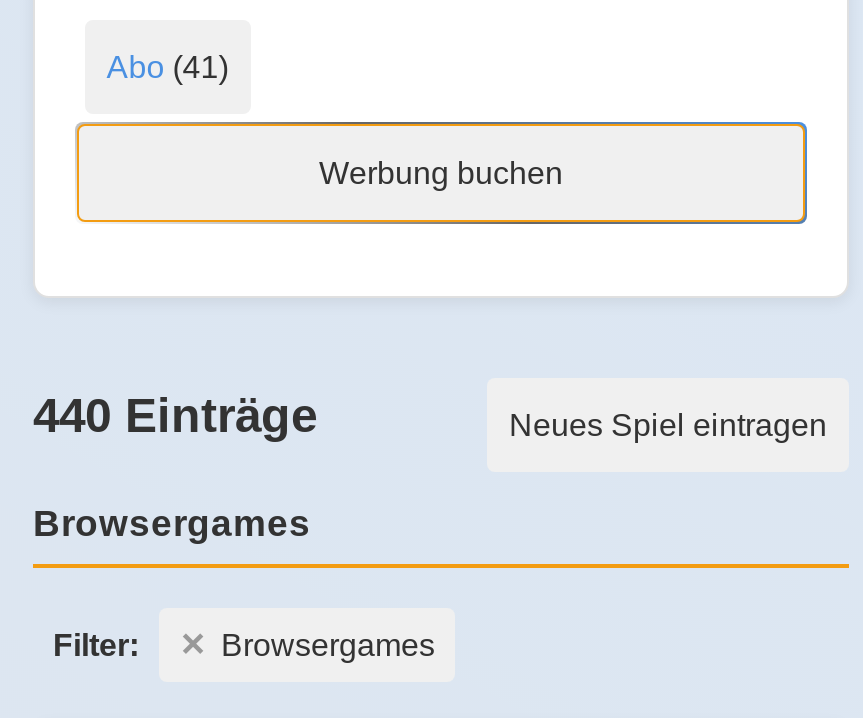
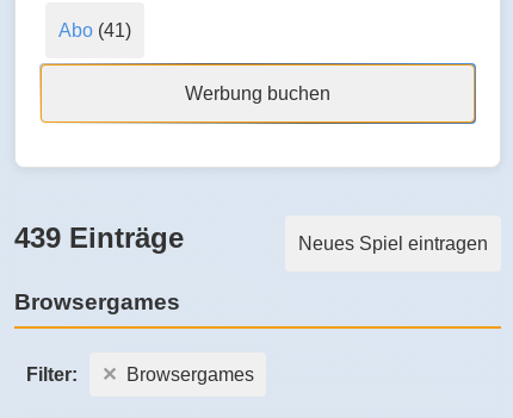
[33,389,317,443] 440 Einträge -> [14,222,184,254] 439 Einträge

